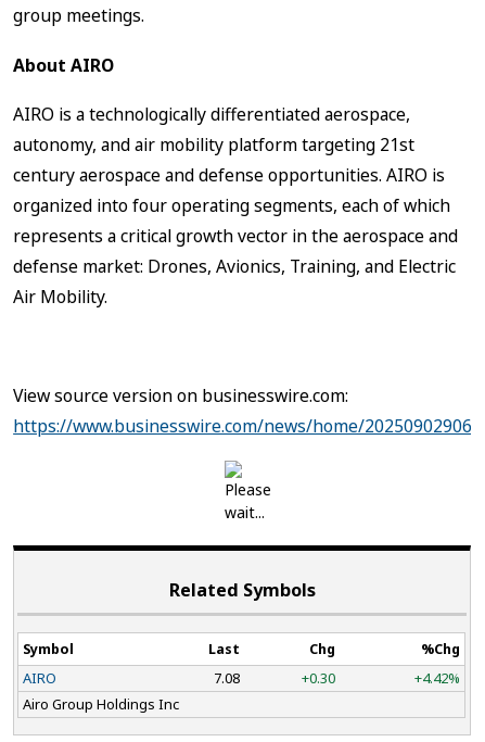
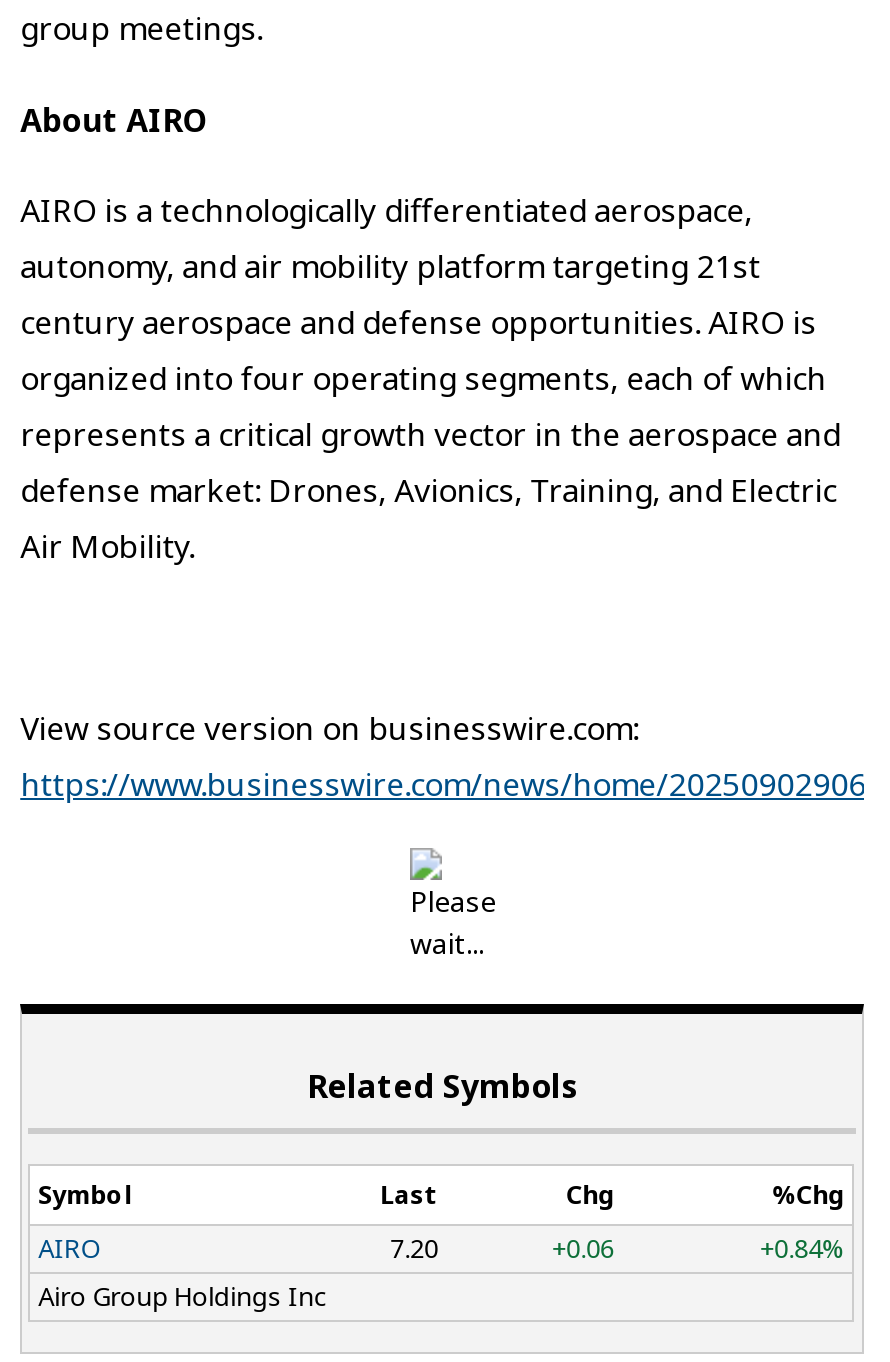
[214,668,240,687] 7.08 -> [390,1229,438,1265] 7.20
[302,668,335,687] +0.30 -> [552,1229,614,1265] +0.06
[415,668,460,687] +4.42% -> [760,1229,844,1265] +0.84%

